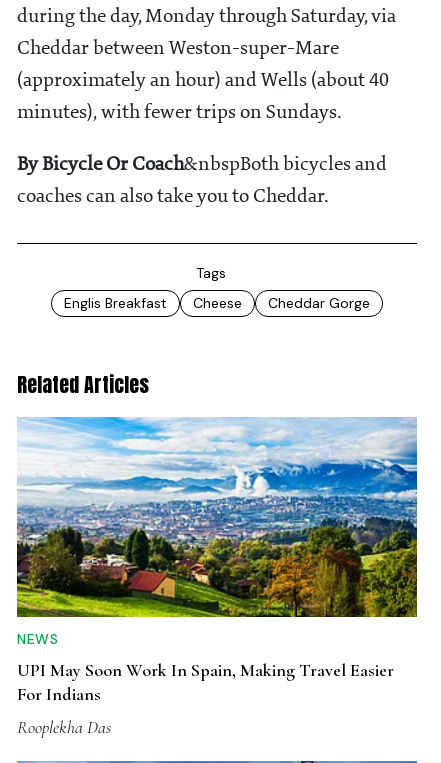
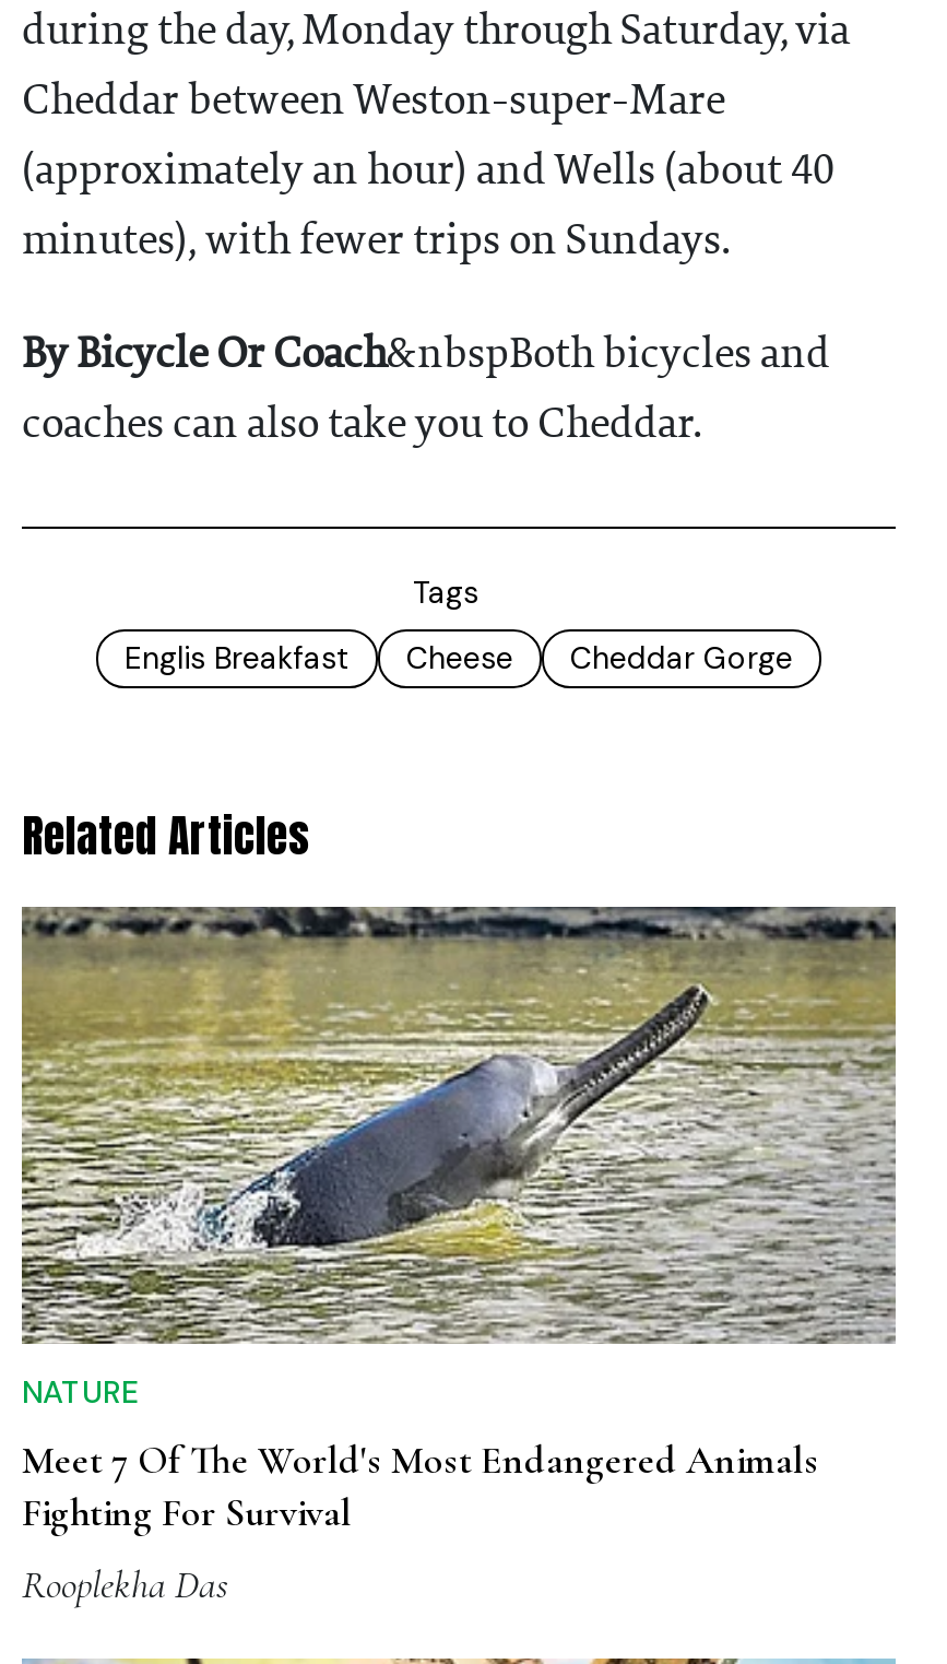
[16,416,418,648] [image] | NEWS -> [20,904,898,1412] [image] | NATURE
[17,659,394,705] UPI May Soon Work In Spain, Making Travel Easier | For Indians -> [22,1436,819,1536] Meet 7 Of The World's Most Endangered Animals | Fighting For Survival

